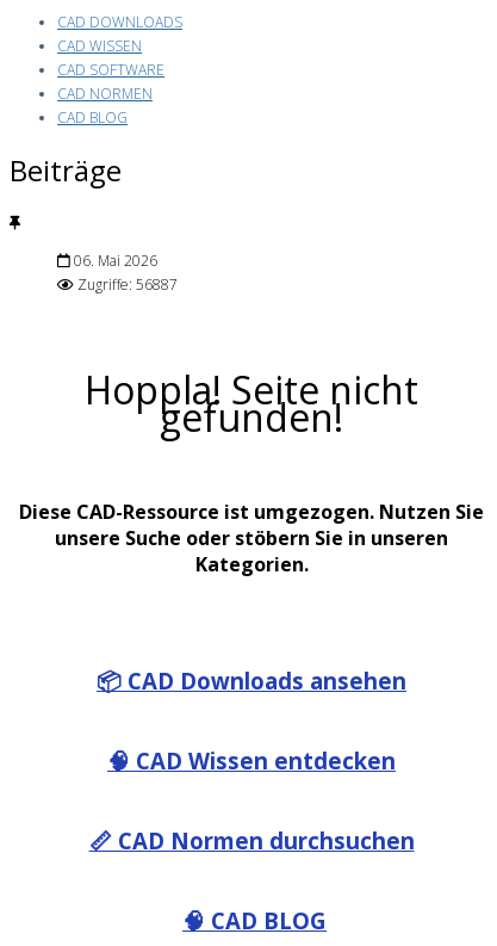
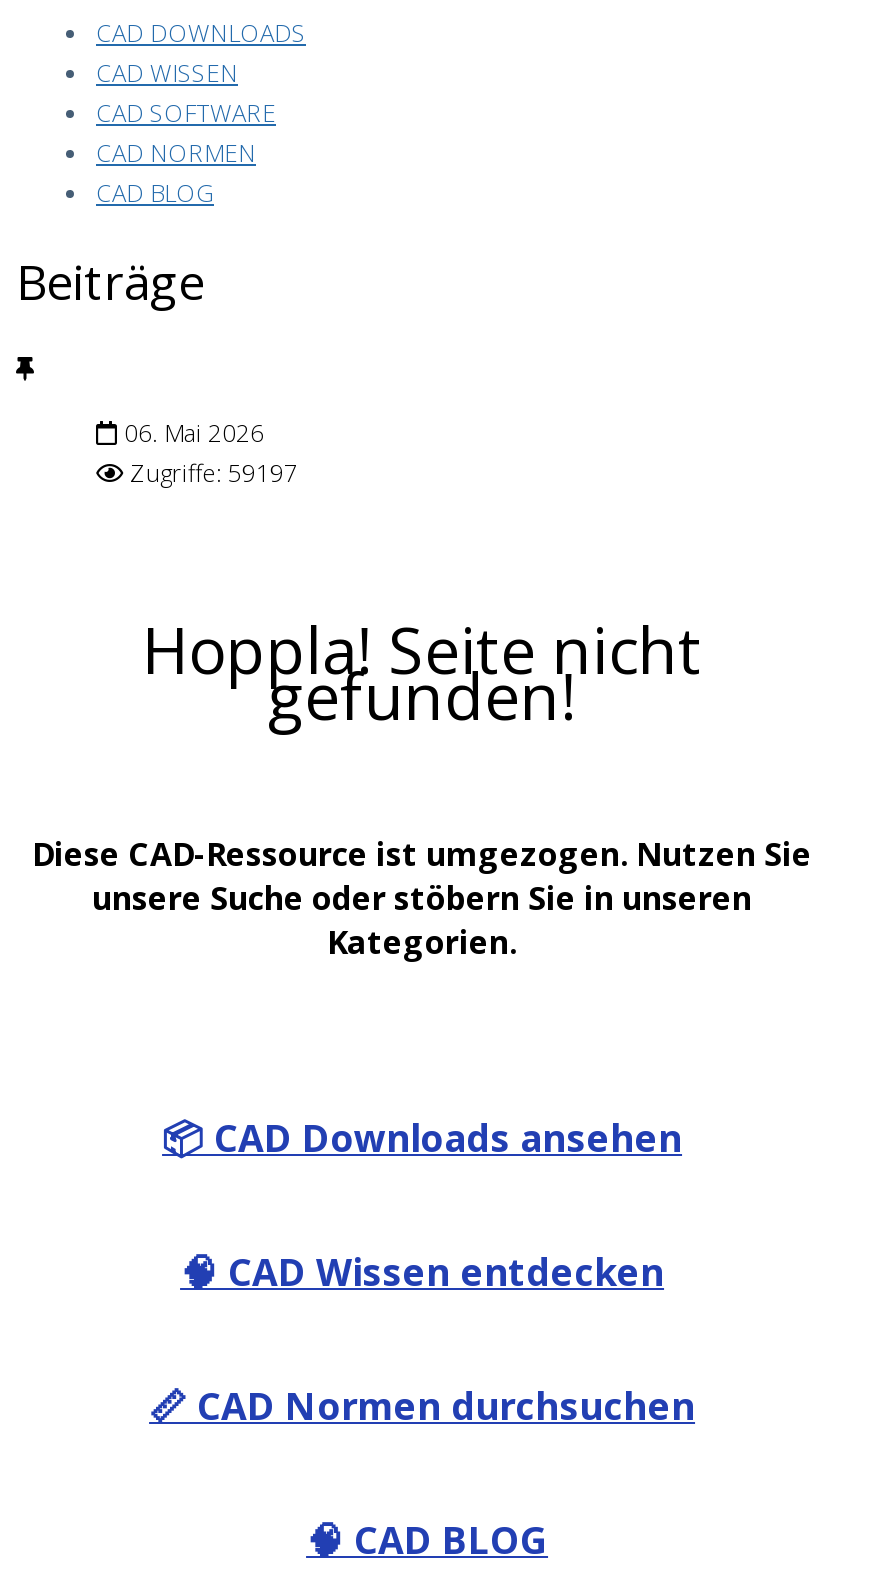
[77,274,178,295] Zugriffe: 56887 -> [130,456,298,490] Zugriffe: 59197

